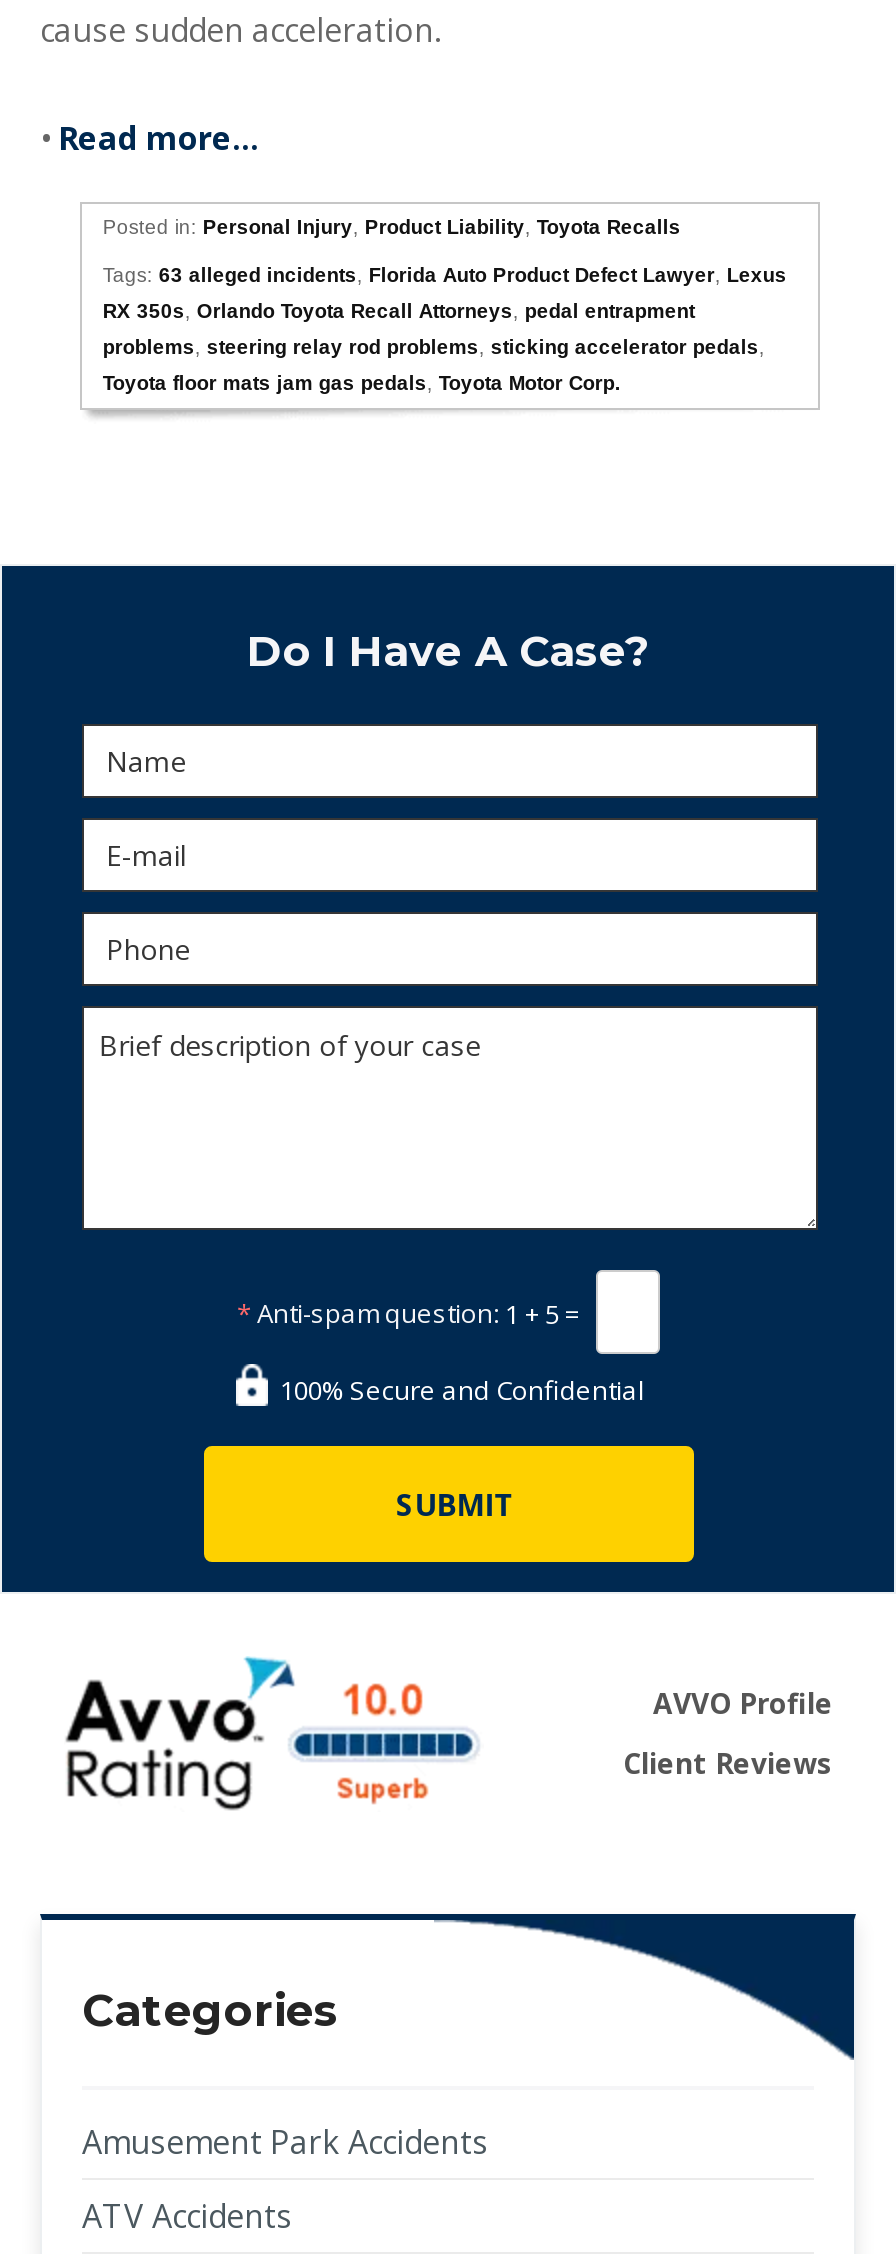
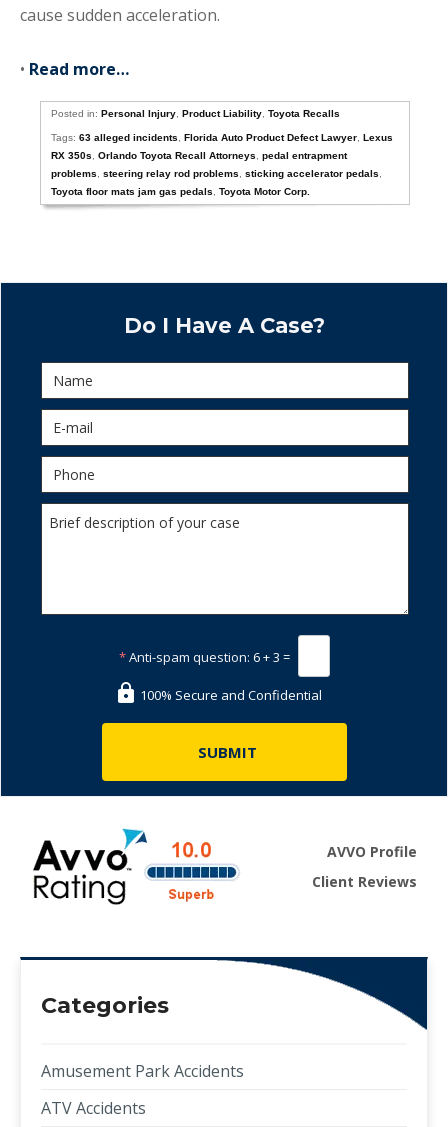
[237,1295,585,1331] * Anti-spam question: 1 + 5 = -> [118,647,292,665] * Anti-spam question: 6 + 3 =

